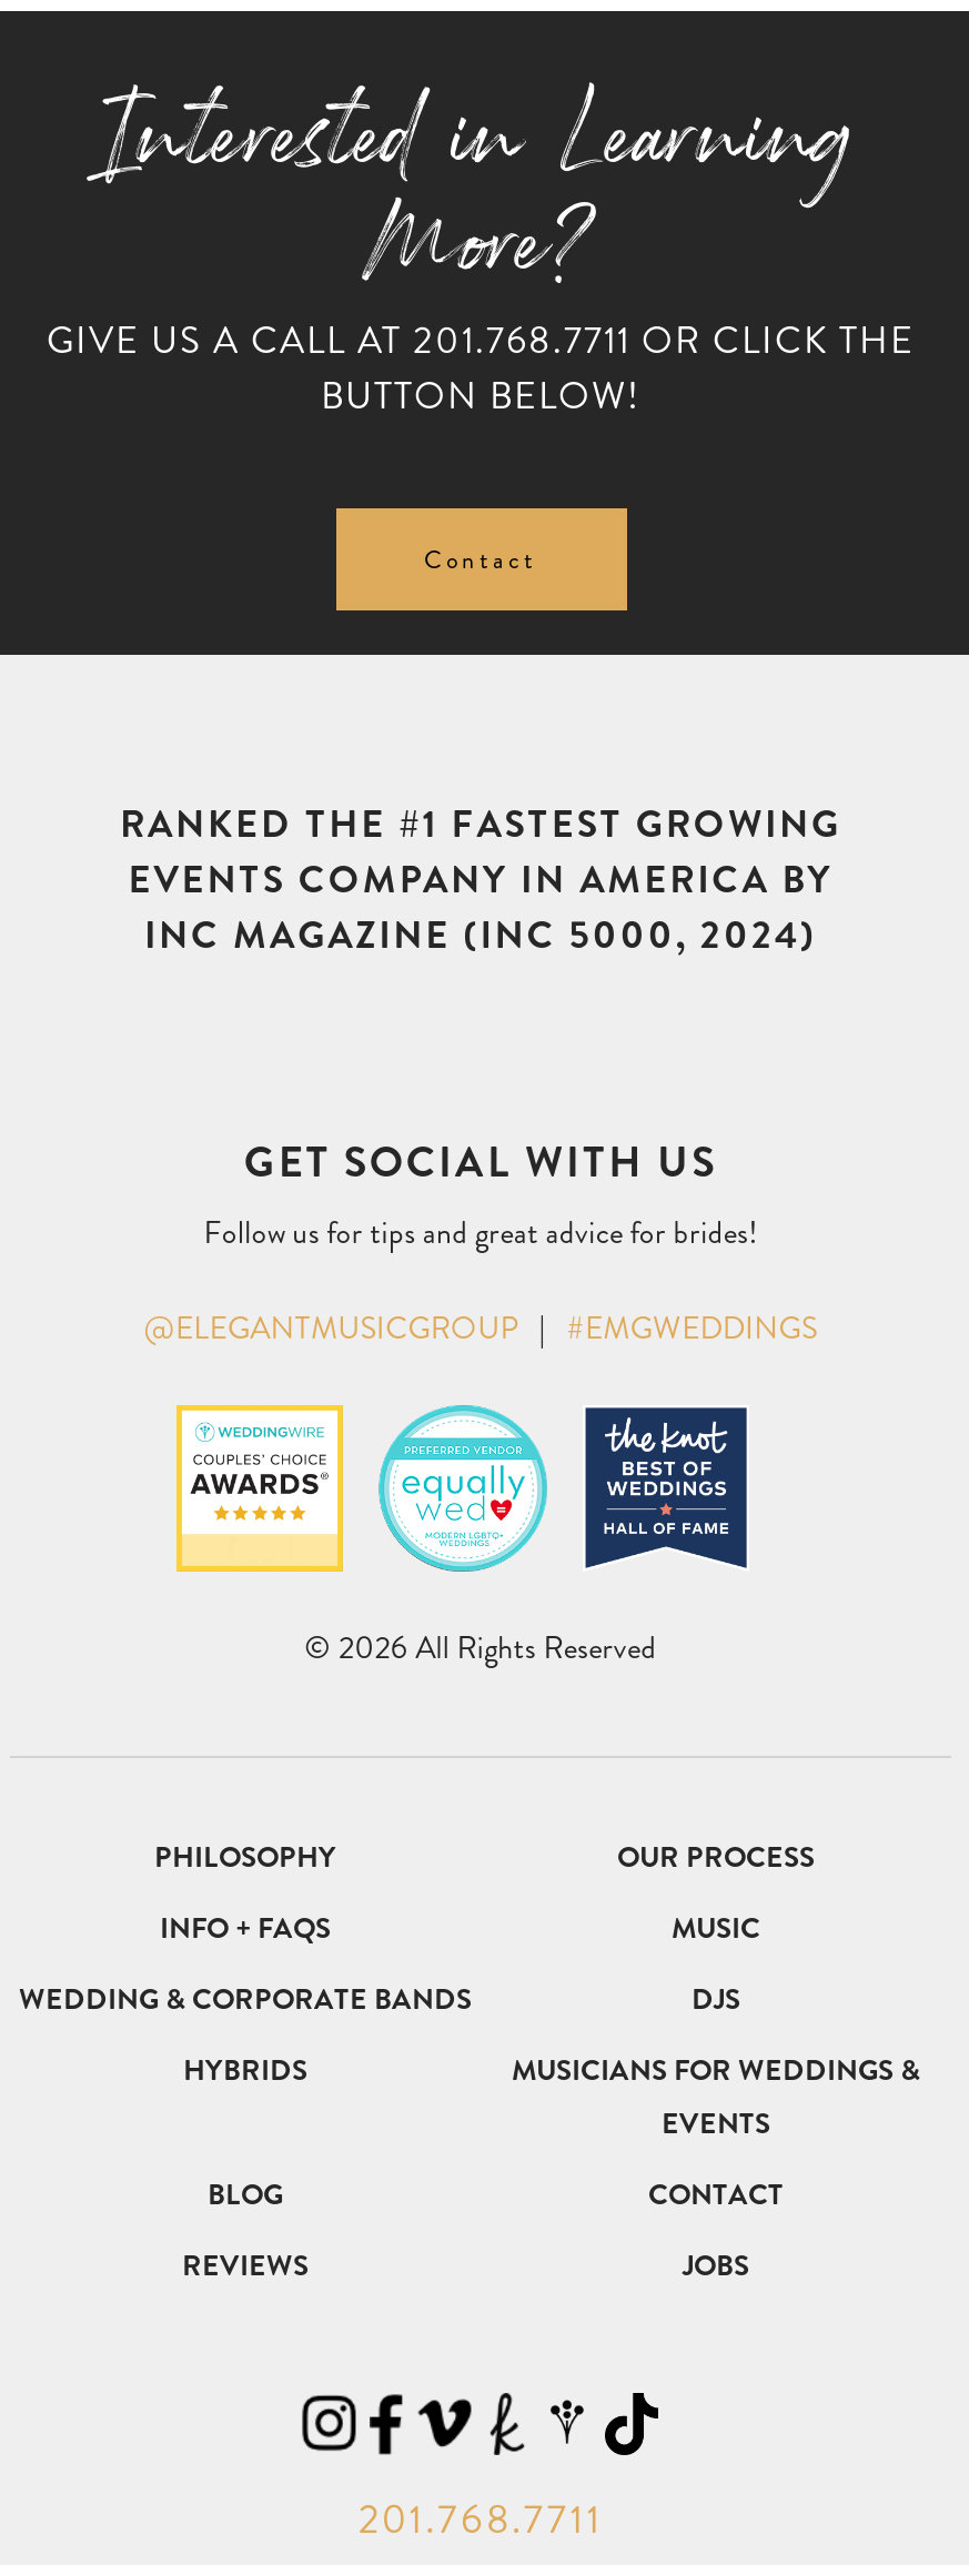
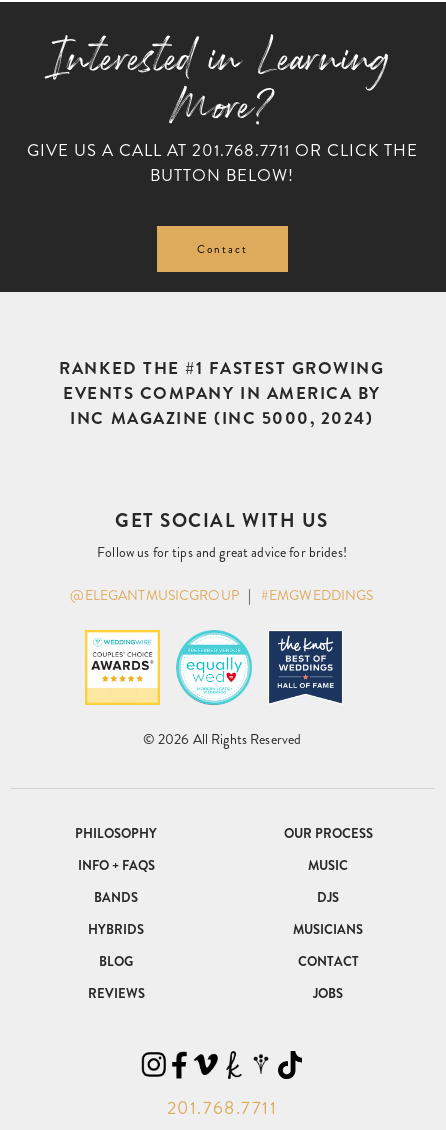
[19,1978,472,2020] WEDDING & CORPORATE BANDS -> [94,888,138,907] BANDS
[512,2049,920,2144] MUSICIANS FOR WEDDINGS & | EVENTS -> [293,920,363,939] MUSICIANS

